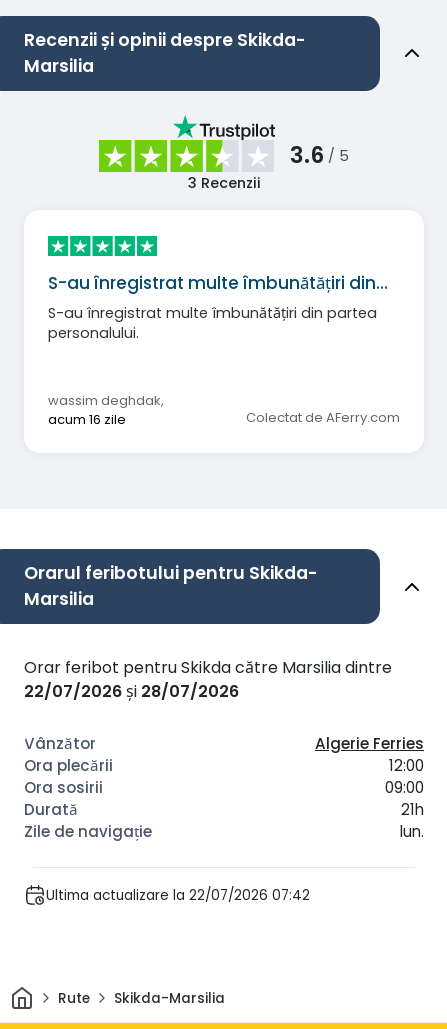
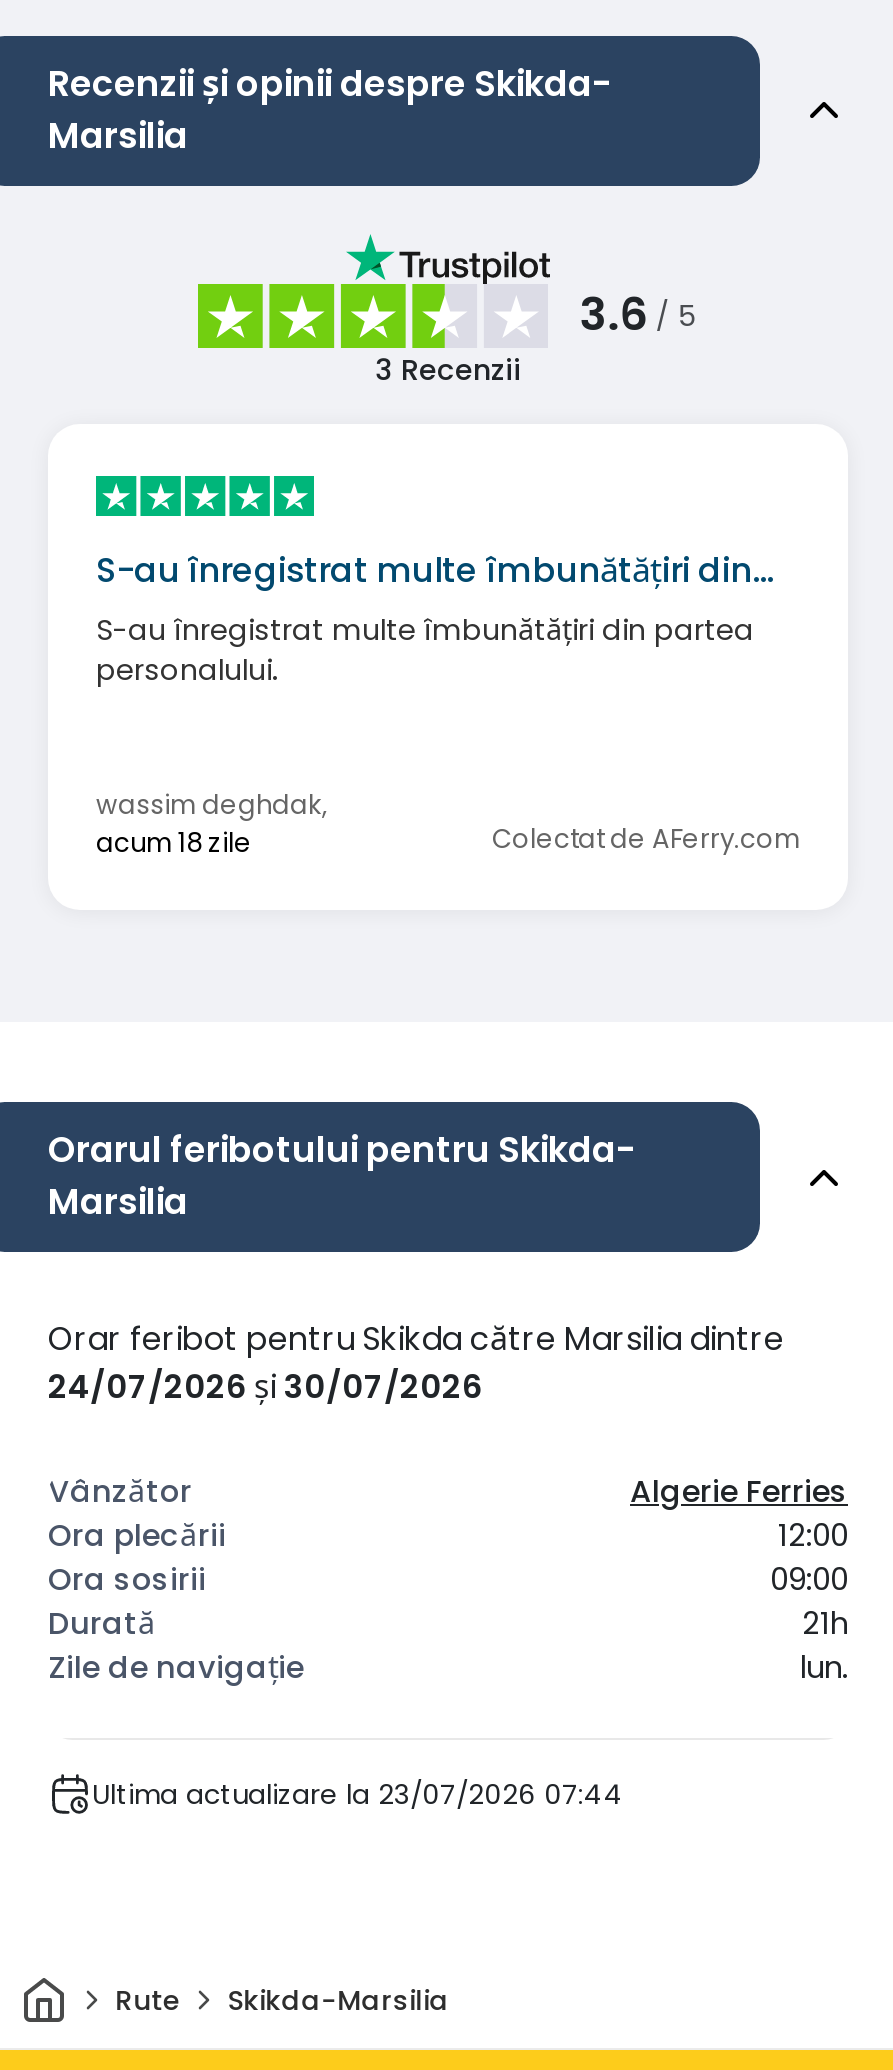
[48,410,126,429] acum 16 zile -> [96,824,252,862] acum 18 zile
[24,680,239,703] 22/07/2026 și 28/07/2026 -> [48,1365,482,1411] 24/07/2026 și 30/07/2026
[46,886,310,905] Ultima actualizare la 22/07/2026 07:42 -> [92,1775,624,1813] Ultima actualizare la 23/07/2026 07:44

